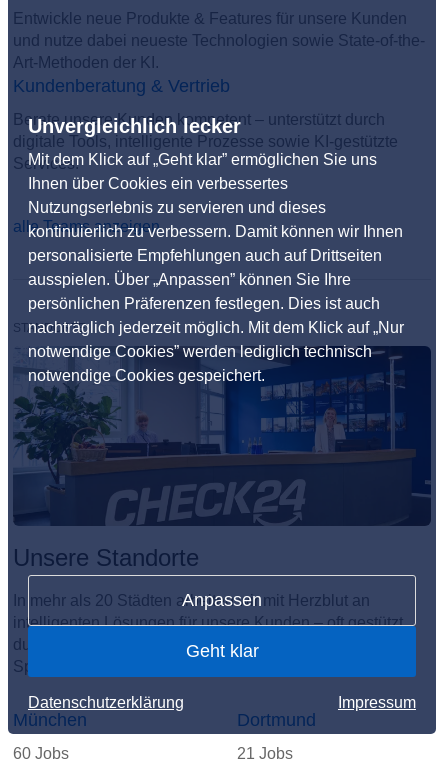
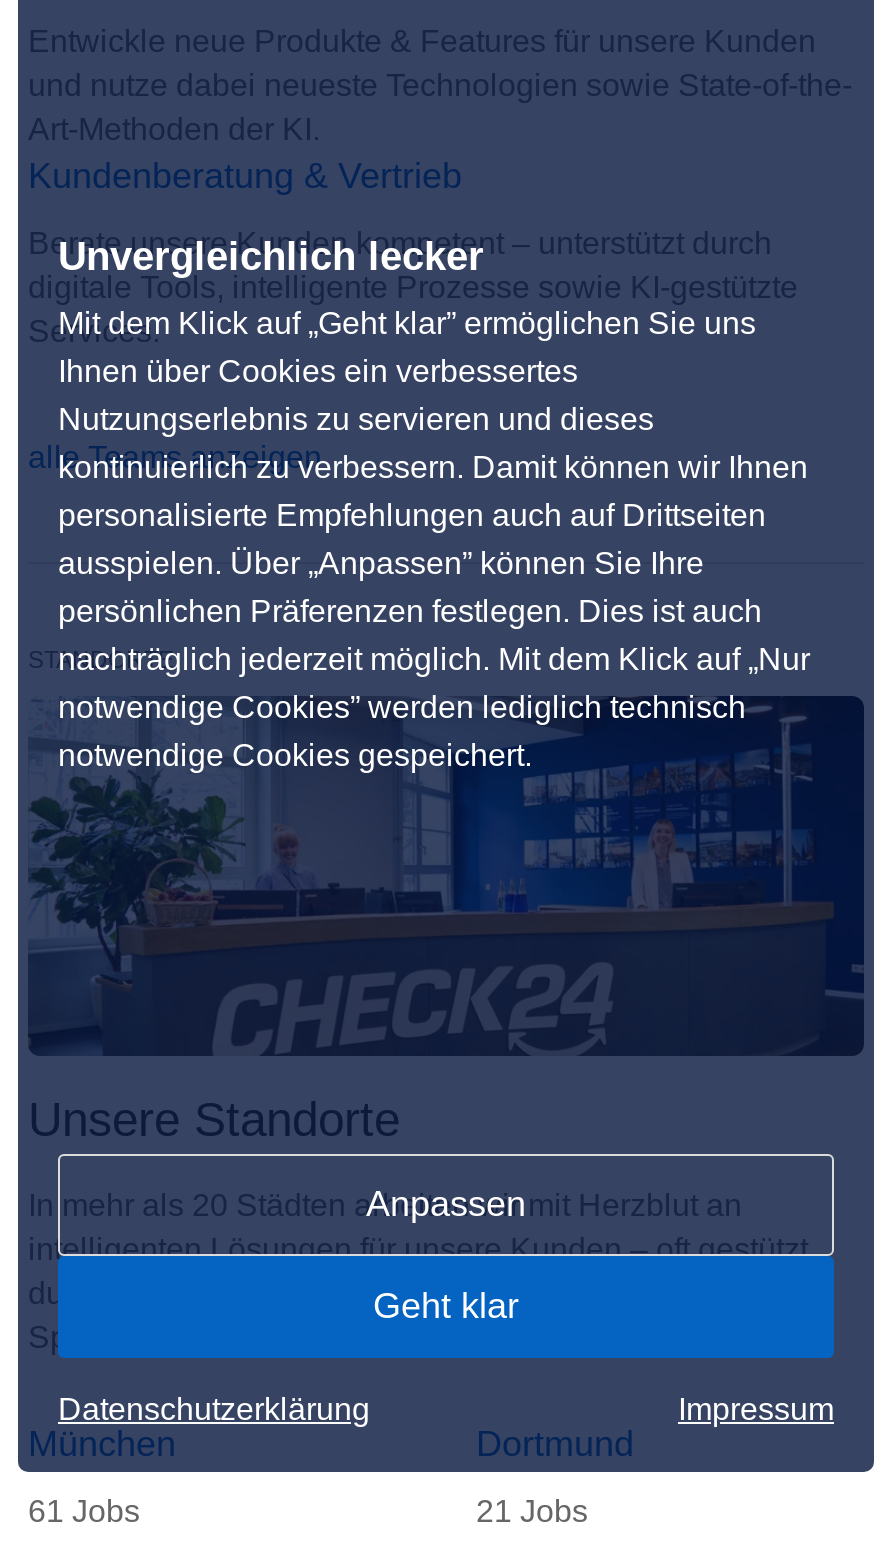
[13,745,69,762] 60 Jobs -> [28,1494,140,1528] 61 Jobs

